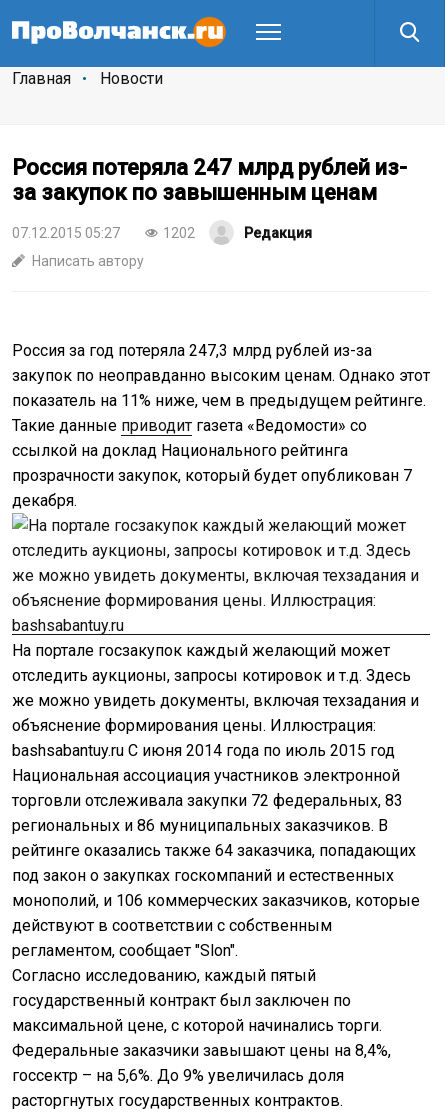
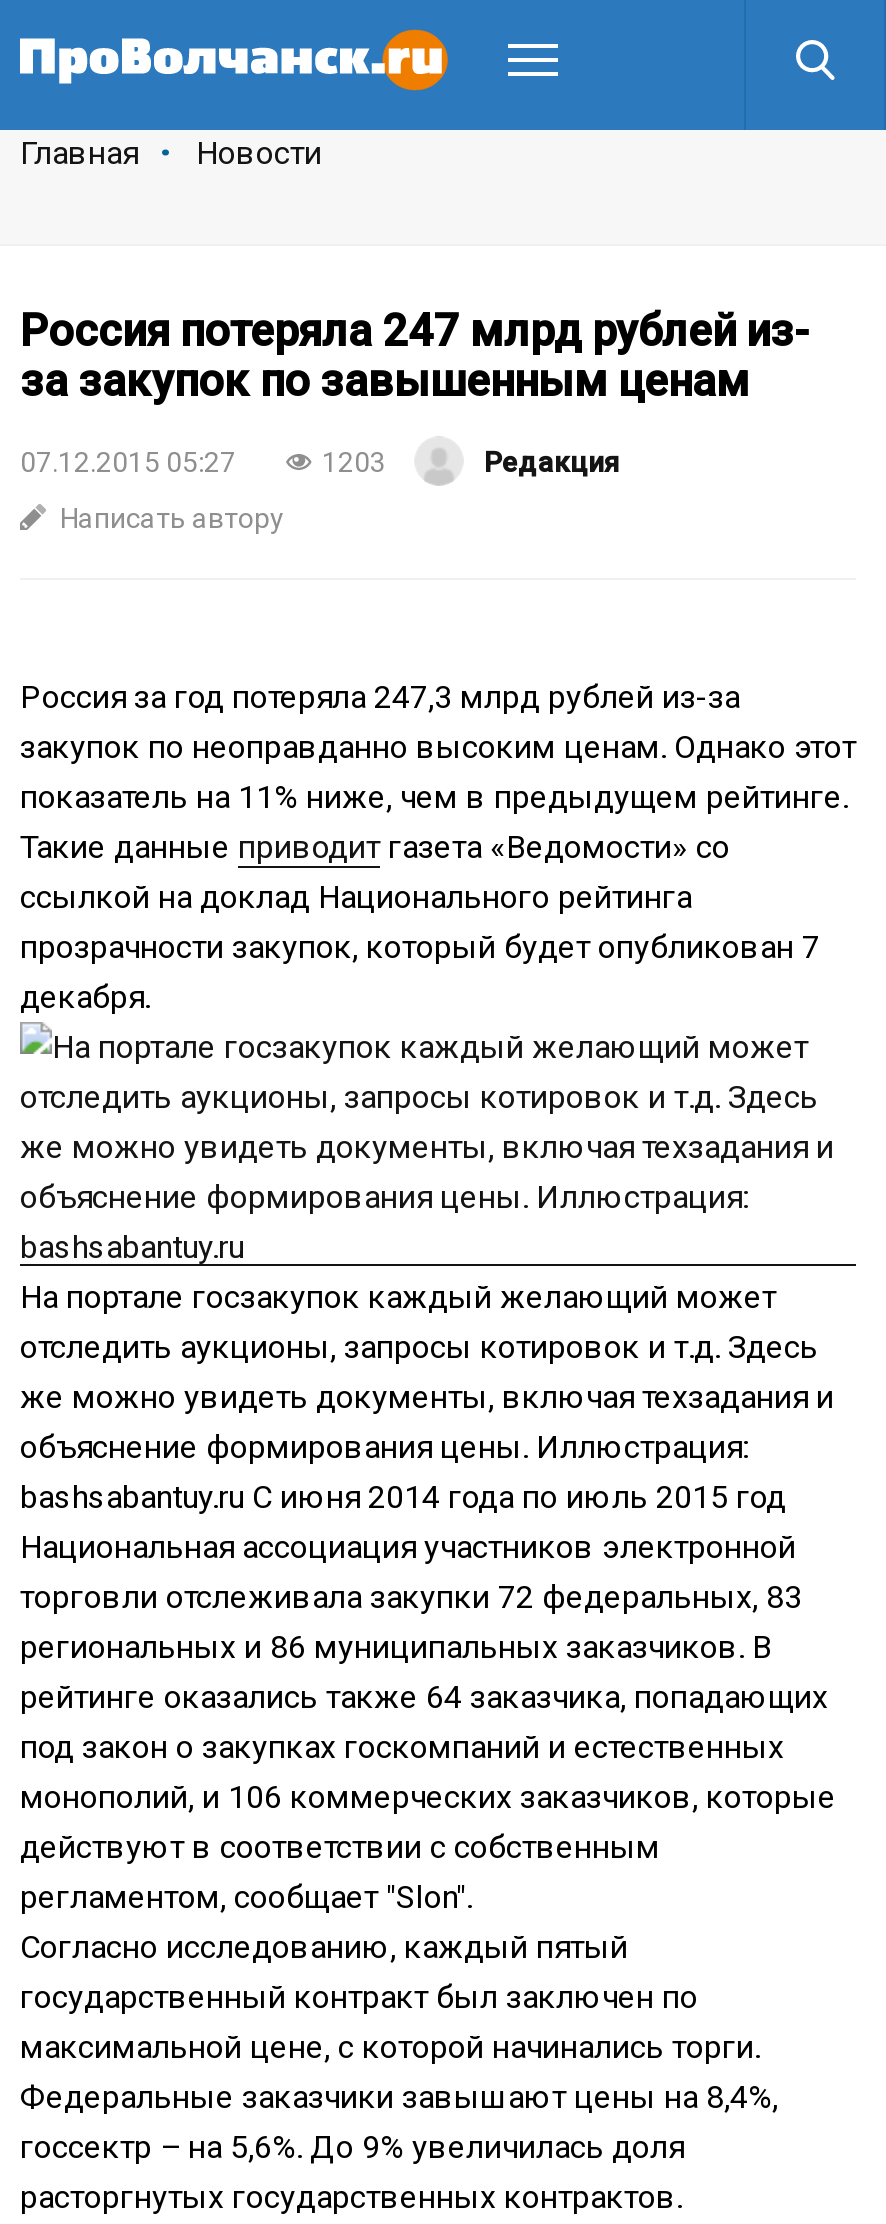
[163,225,195,241] 1202 -> [322,446,386,478] 1203

